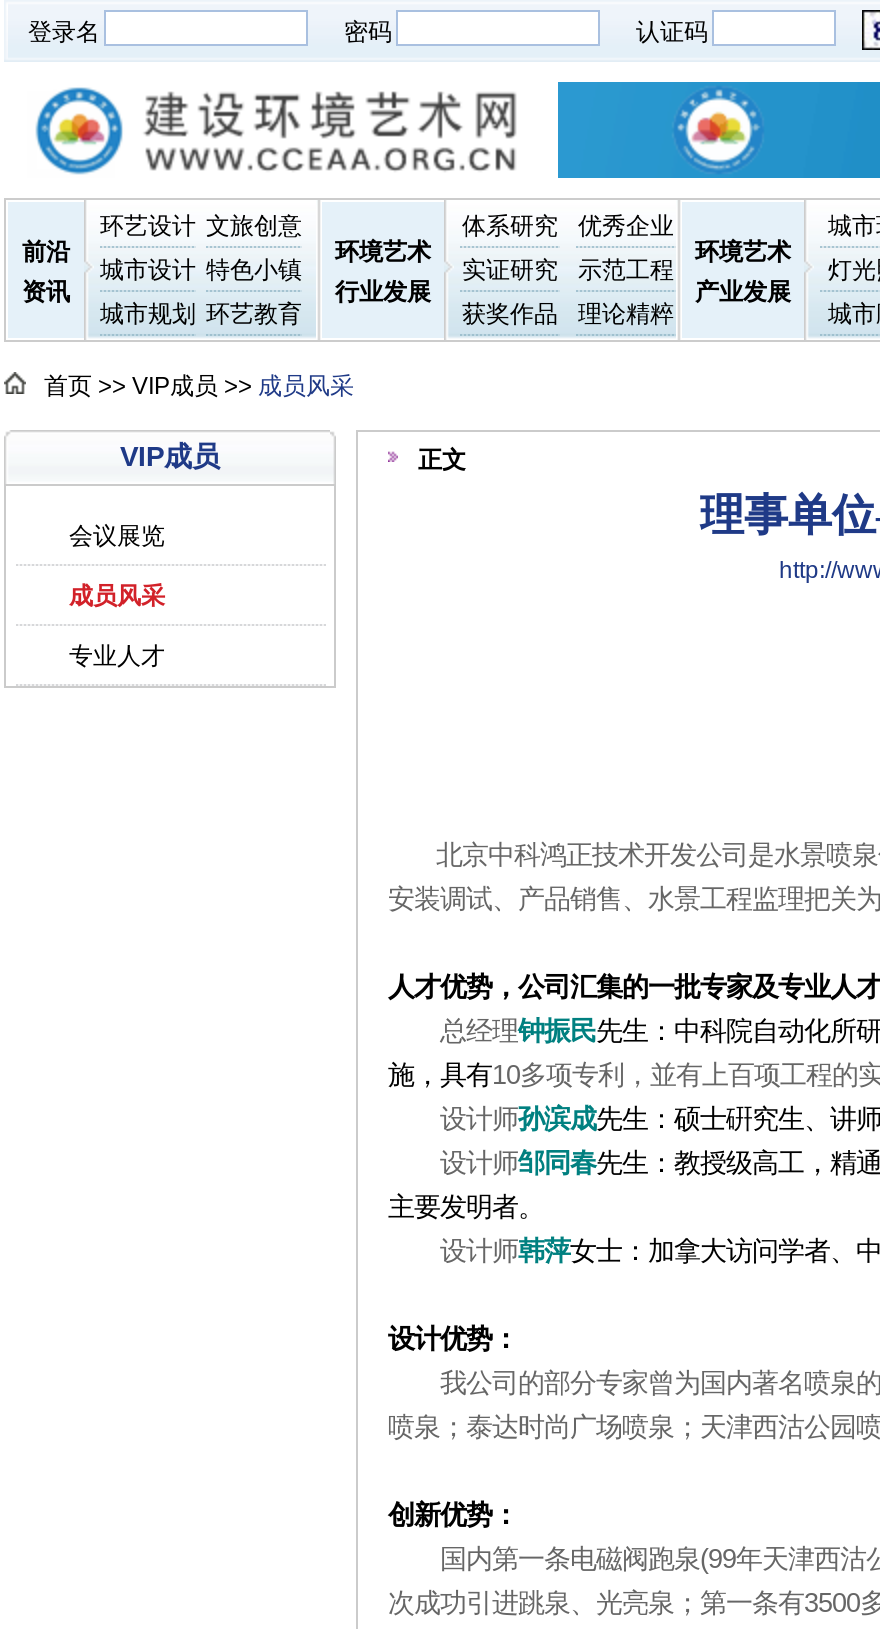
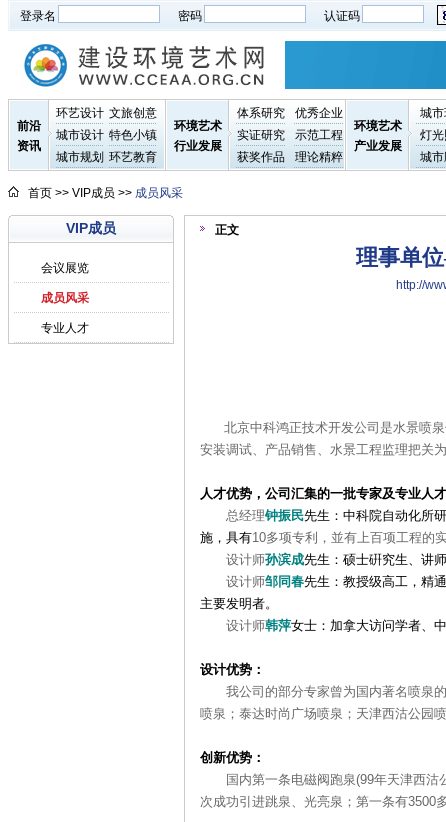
[678,88,760,170] [image] -> none

